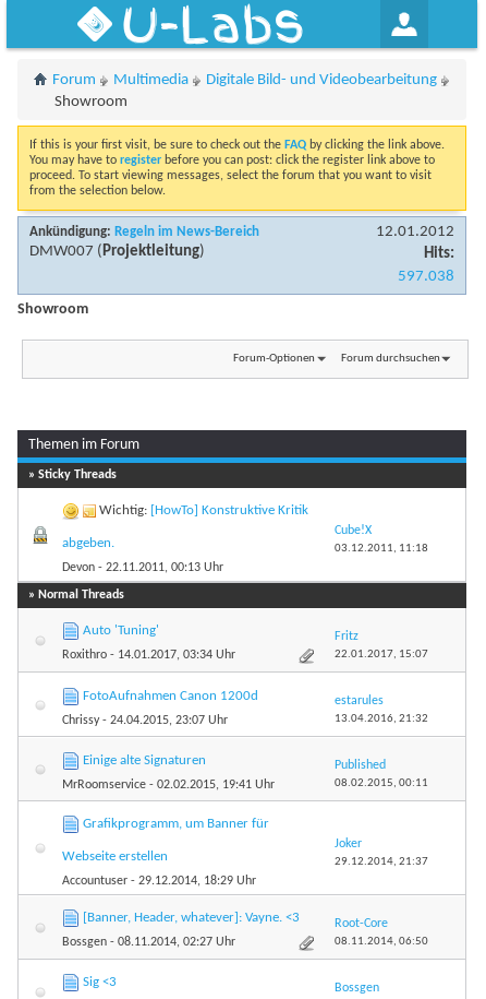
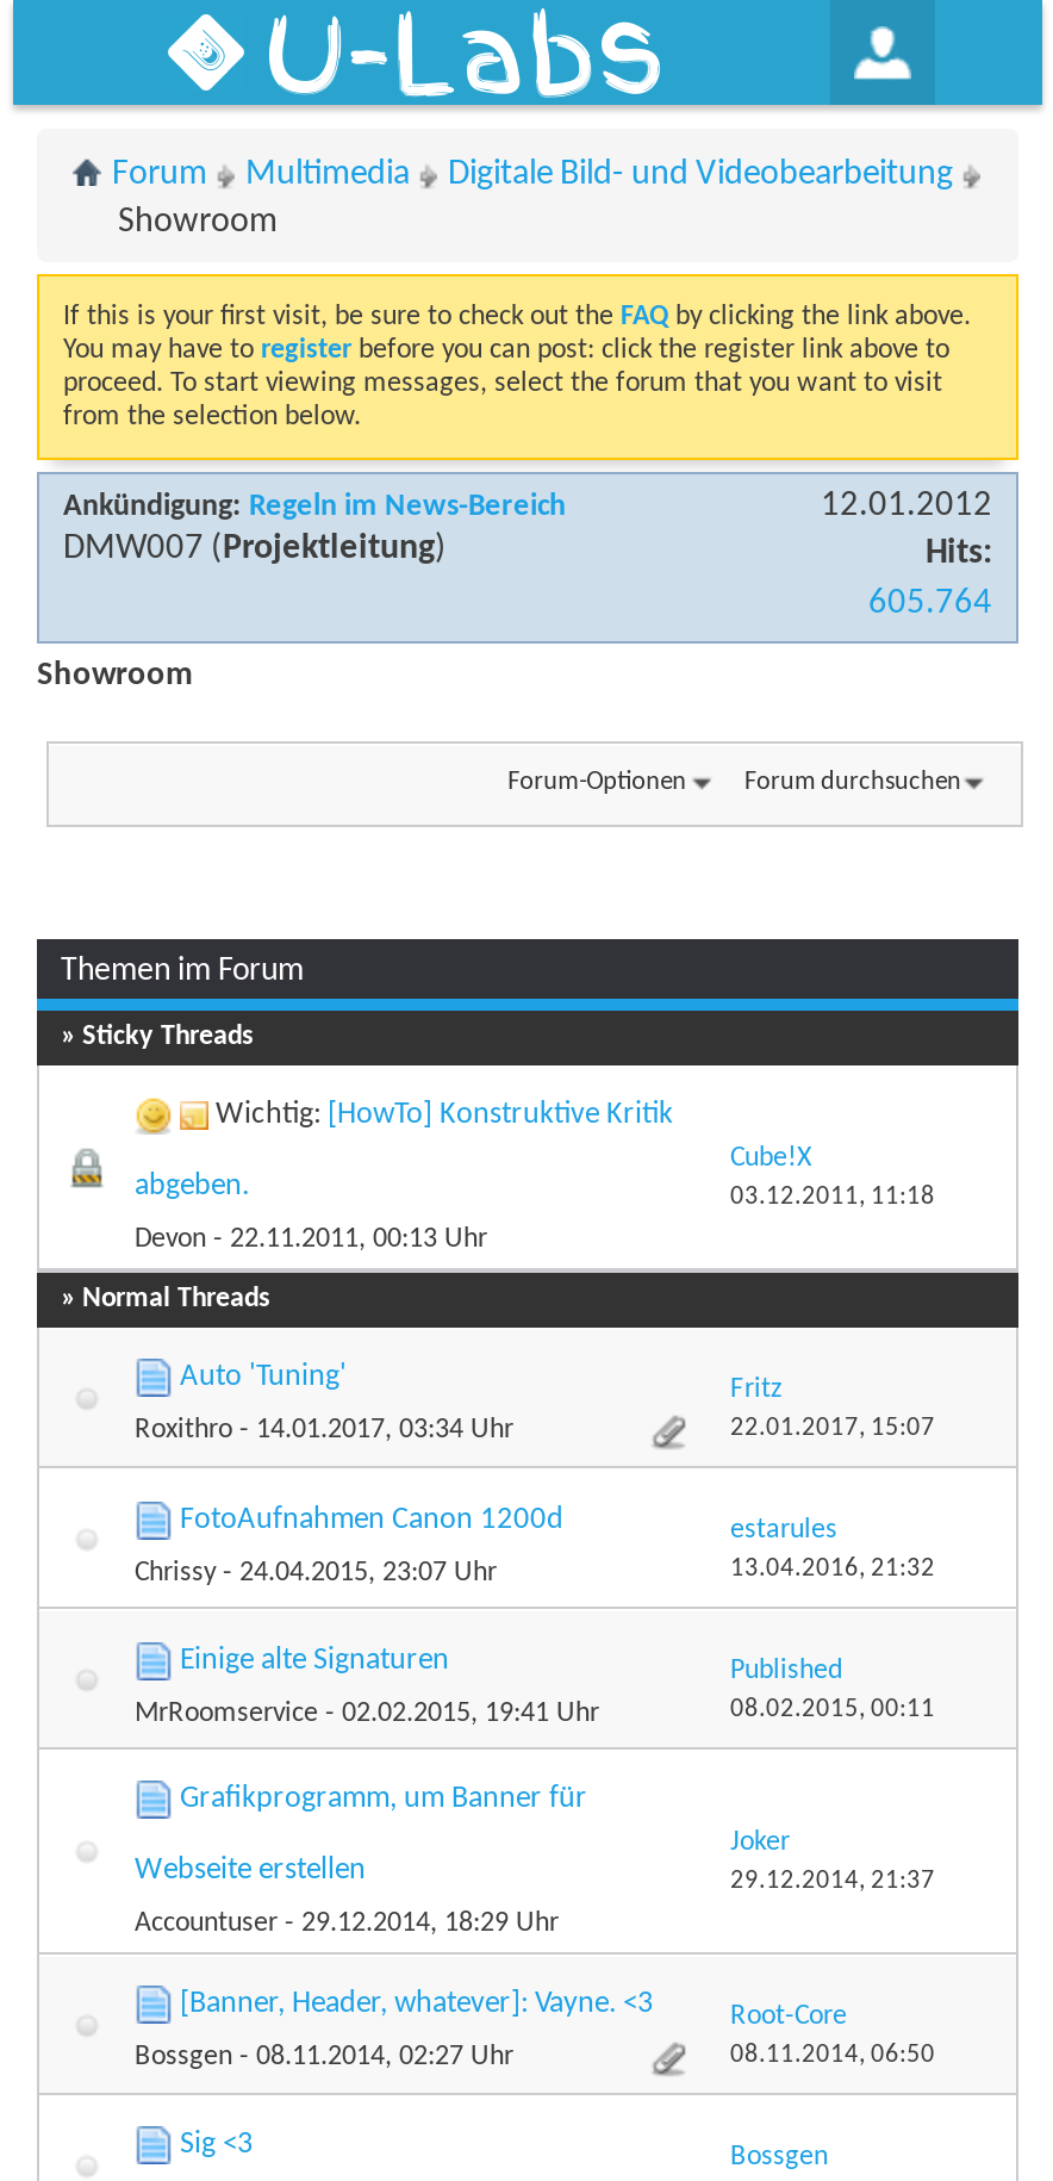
[398,269,454,285] 597.038 -> [868,586,992,622] 605.764

